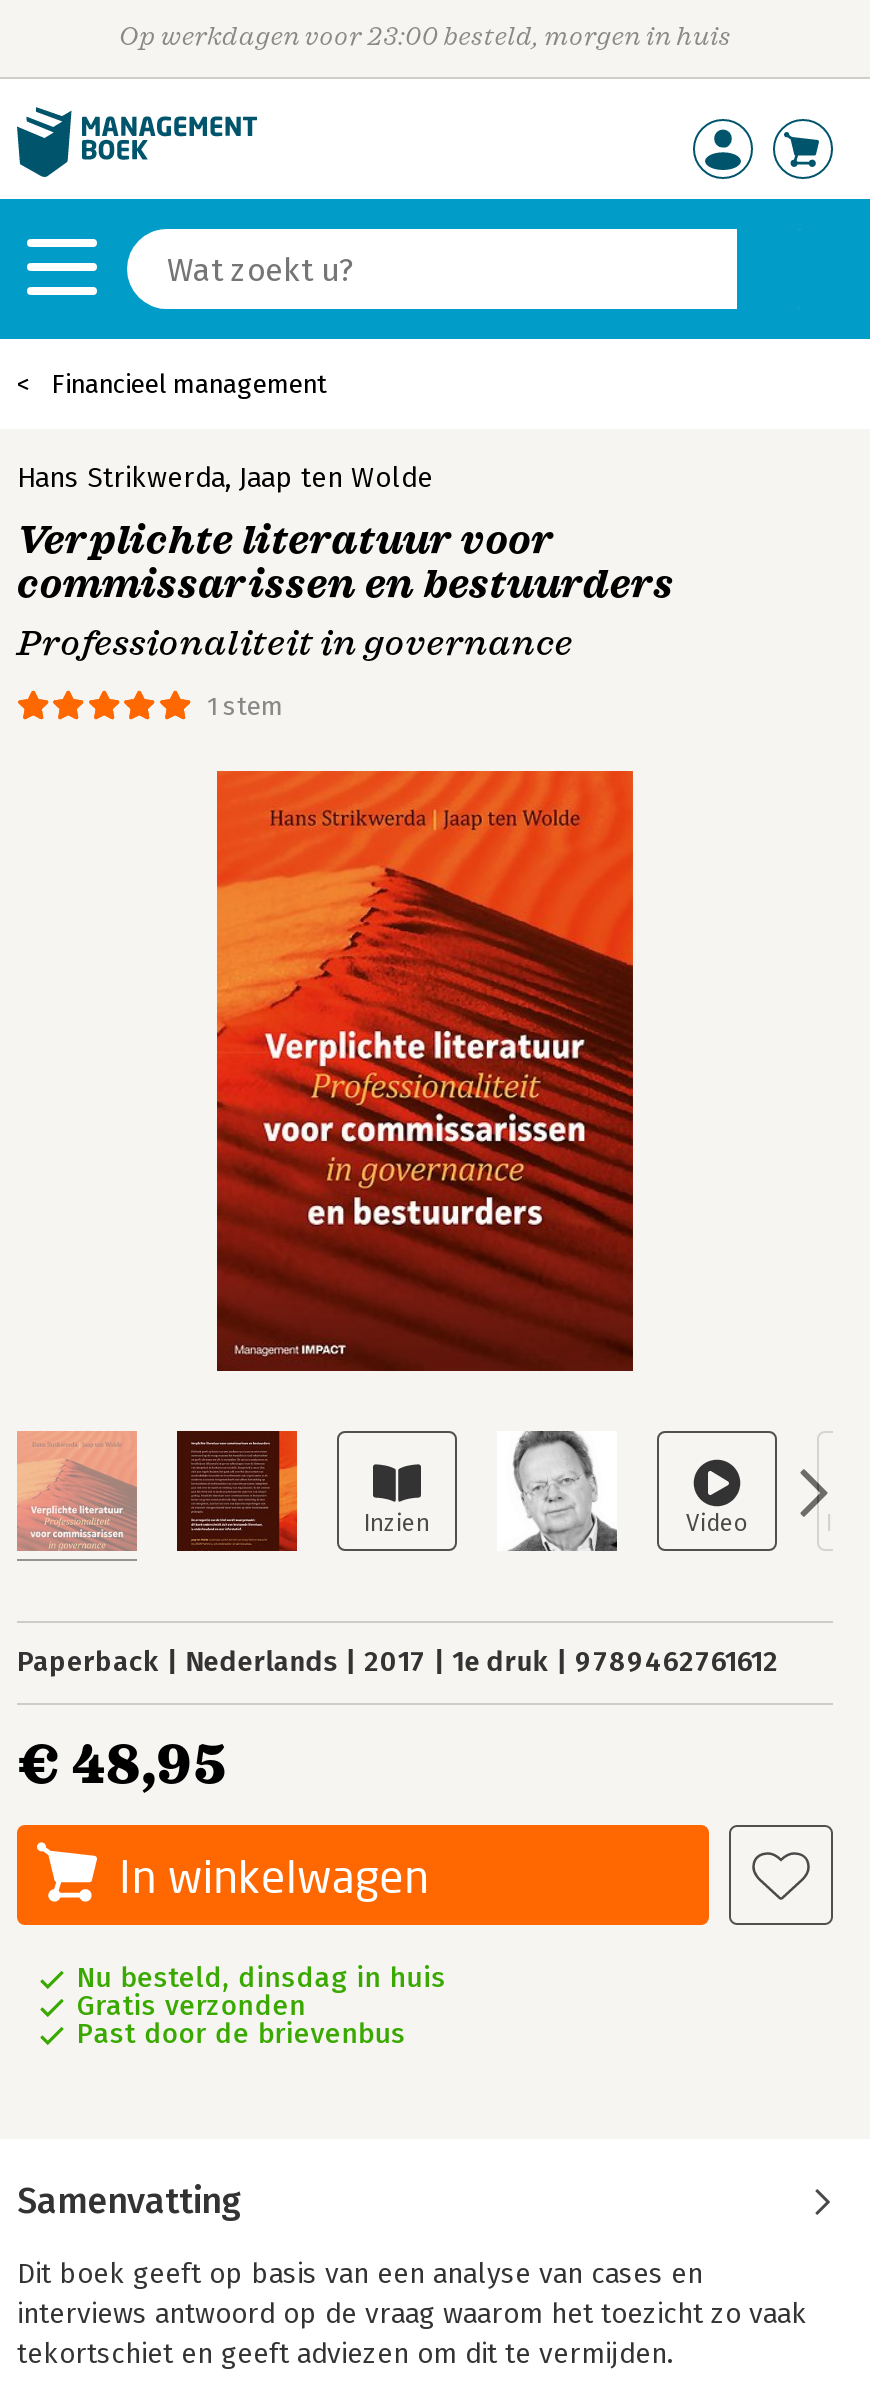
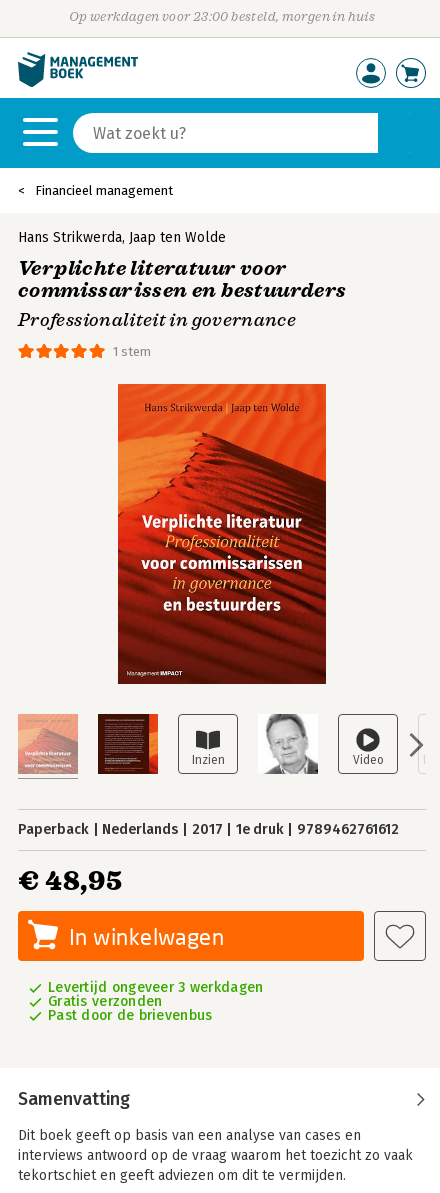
[77,1961,446,1995] Nu besteld, dinsdag in huis -> [48,979,263,996] Levertijd ongeveer 3 werkdagen

